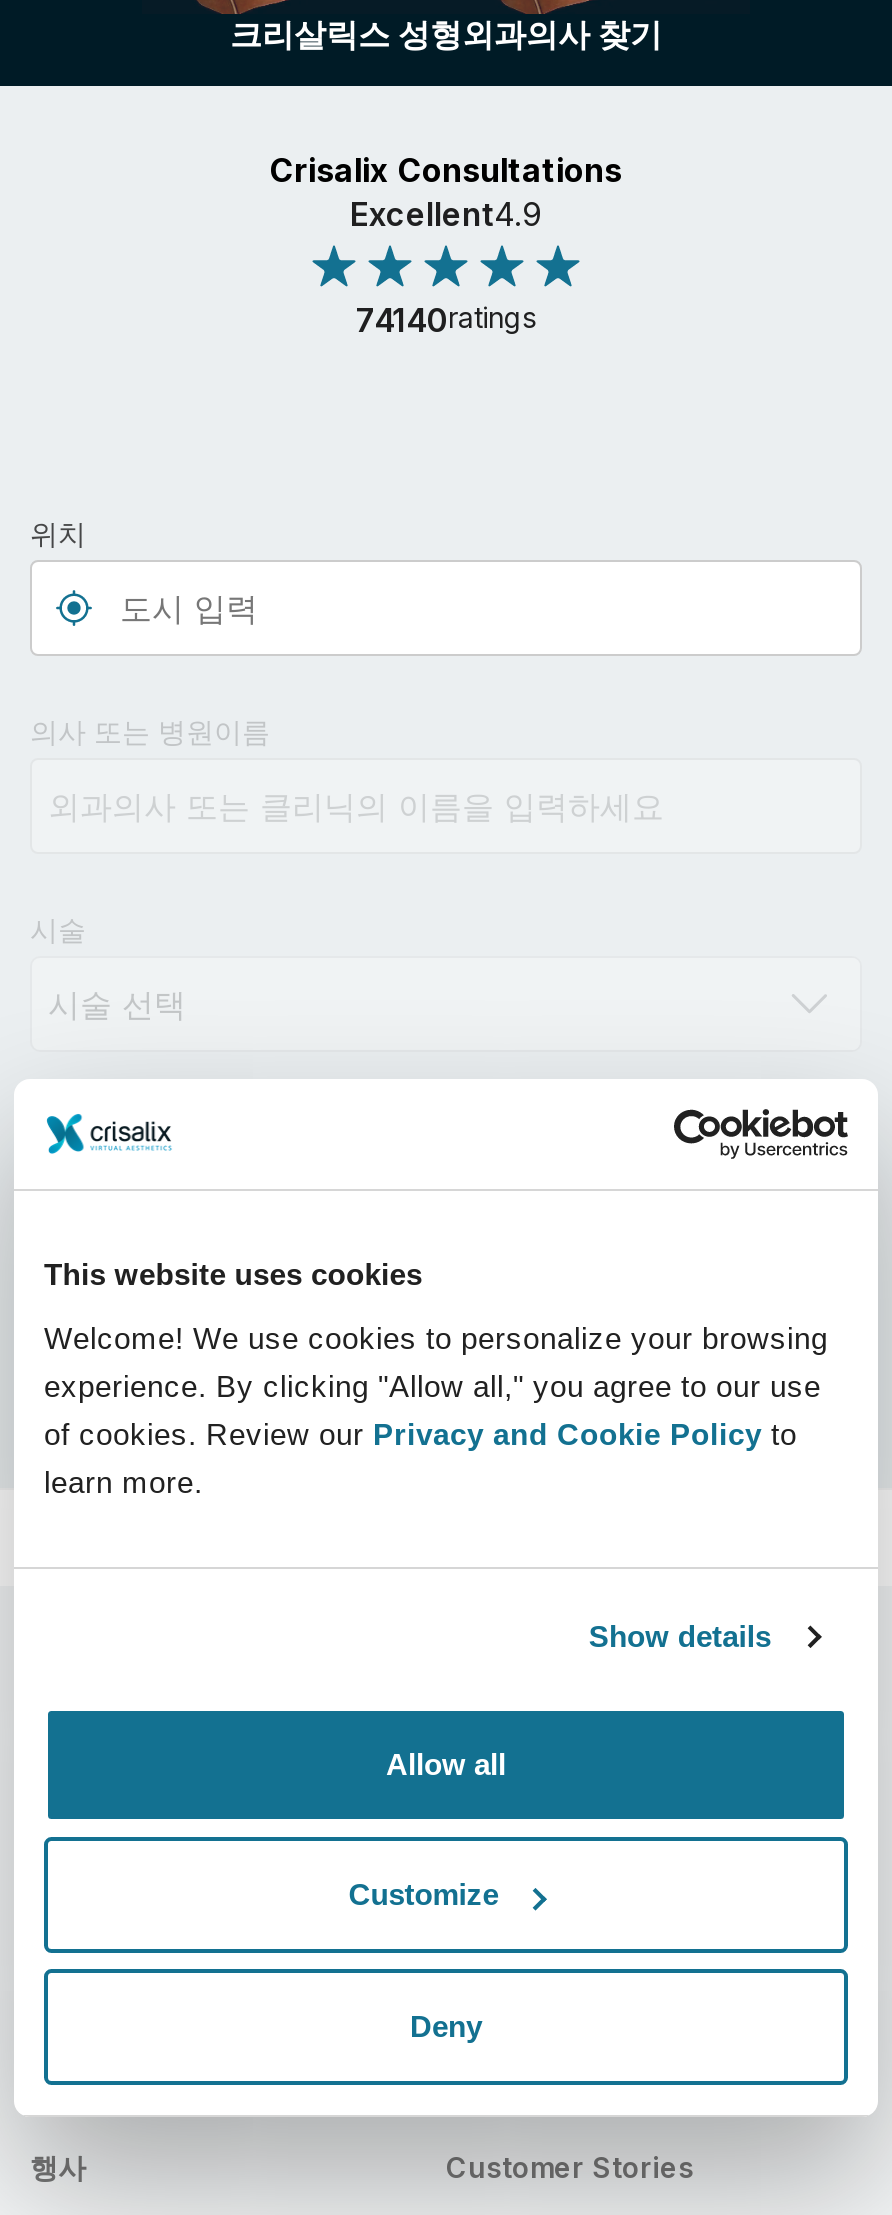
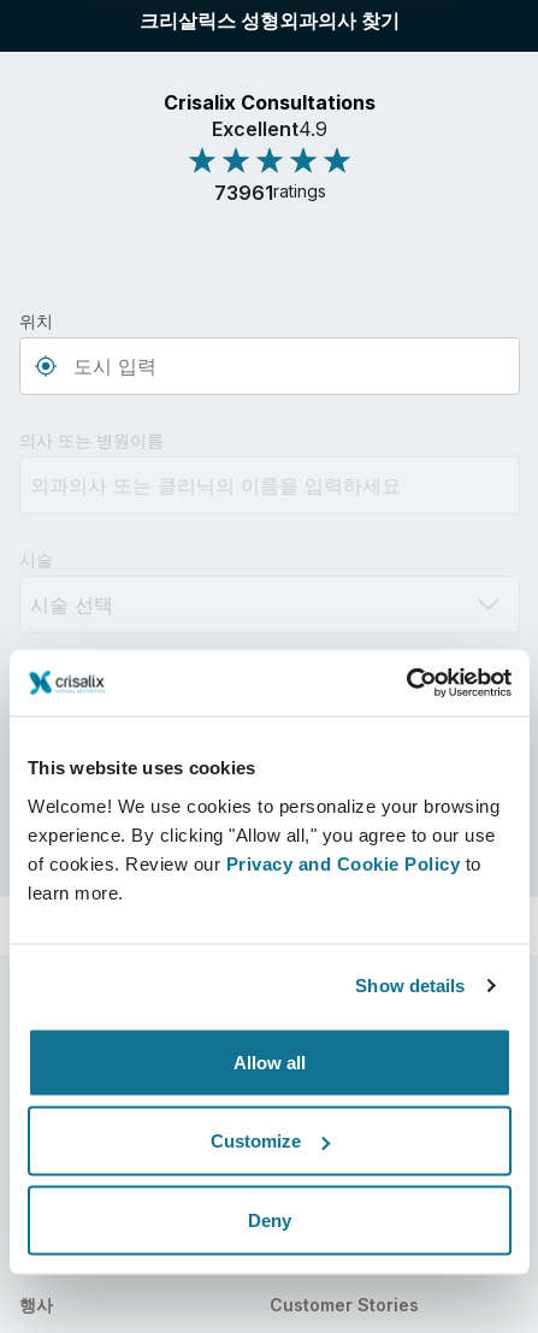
[356,300,536,340] 74140ratings -> [214,181,326,205] 73961ratings

